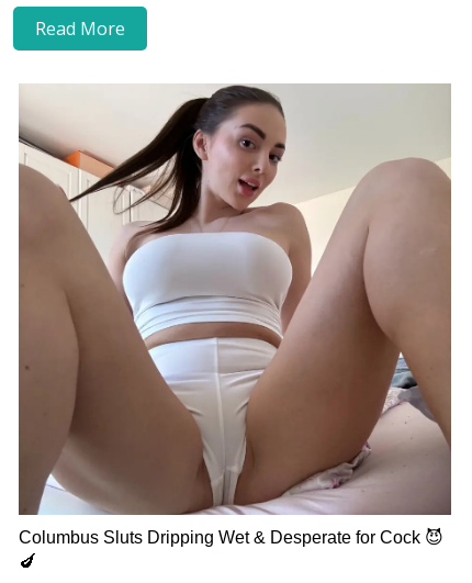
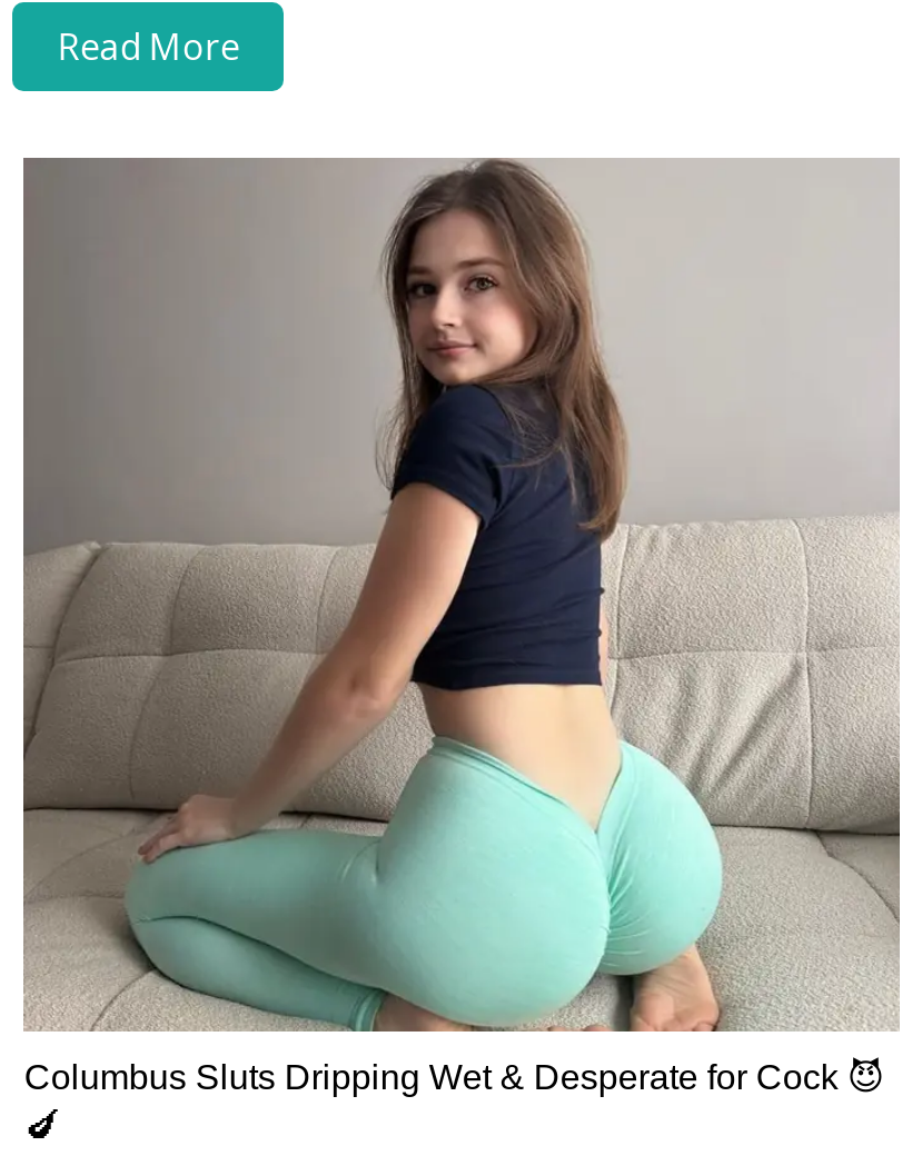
[19,85,451,515] [image] -> [21,158,900,1034] [image]

